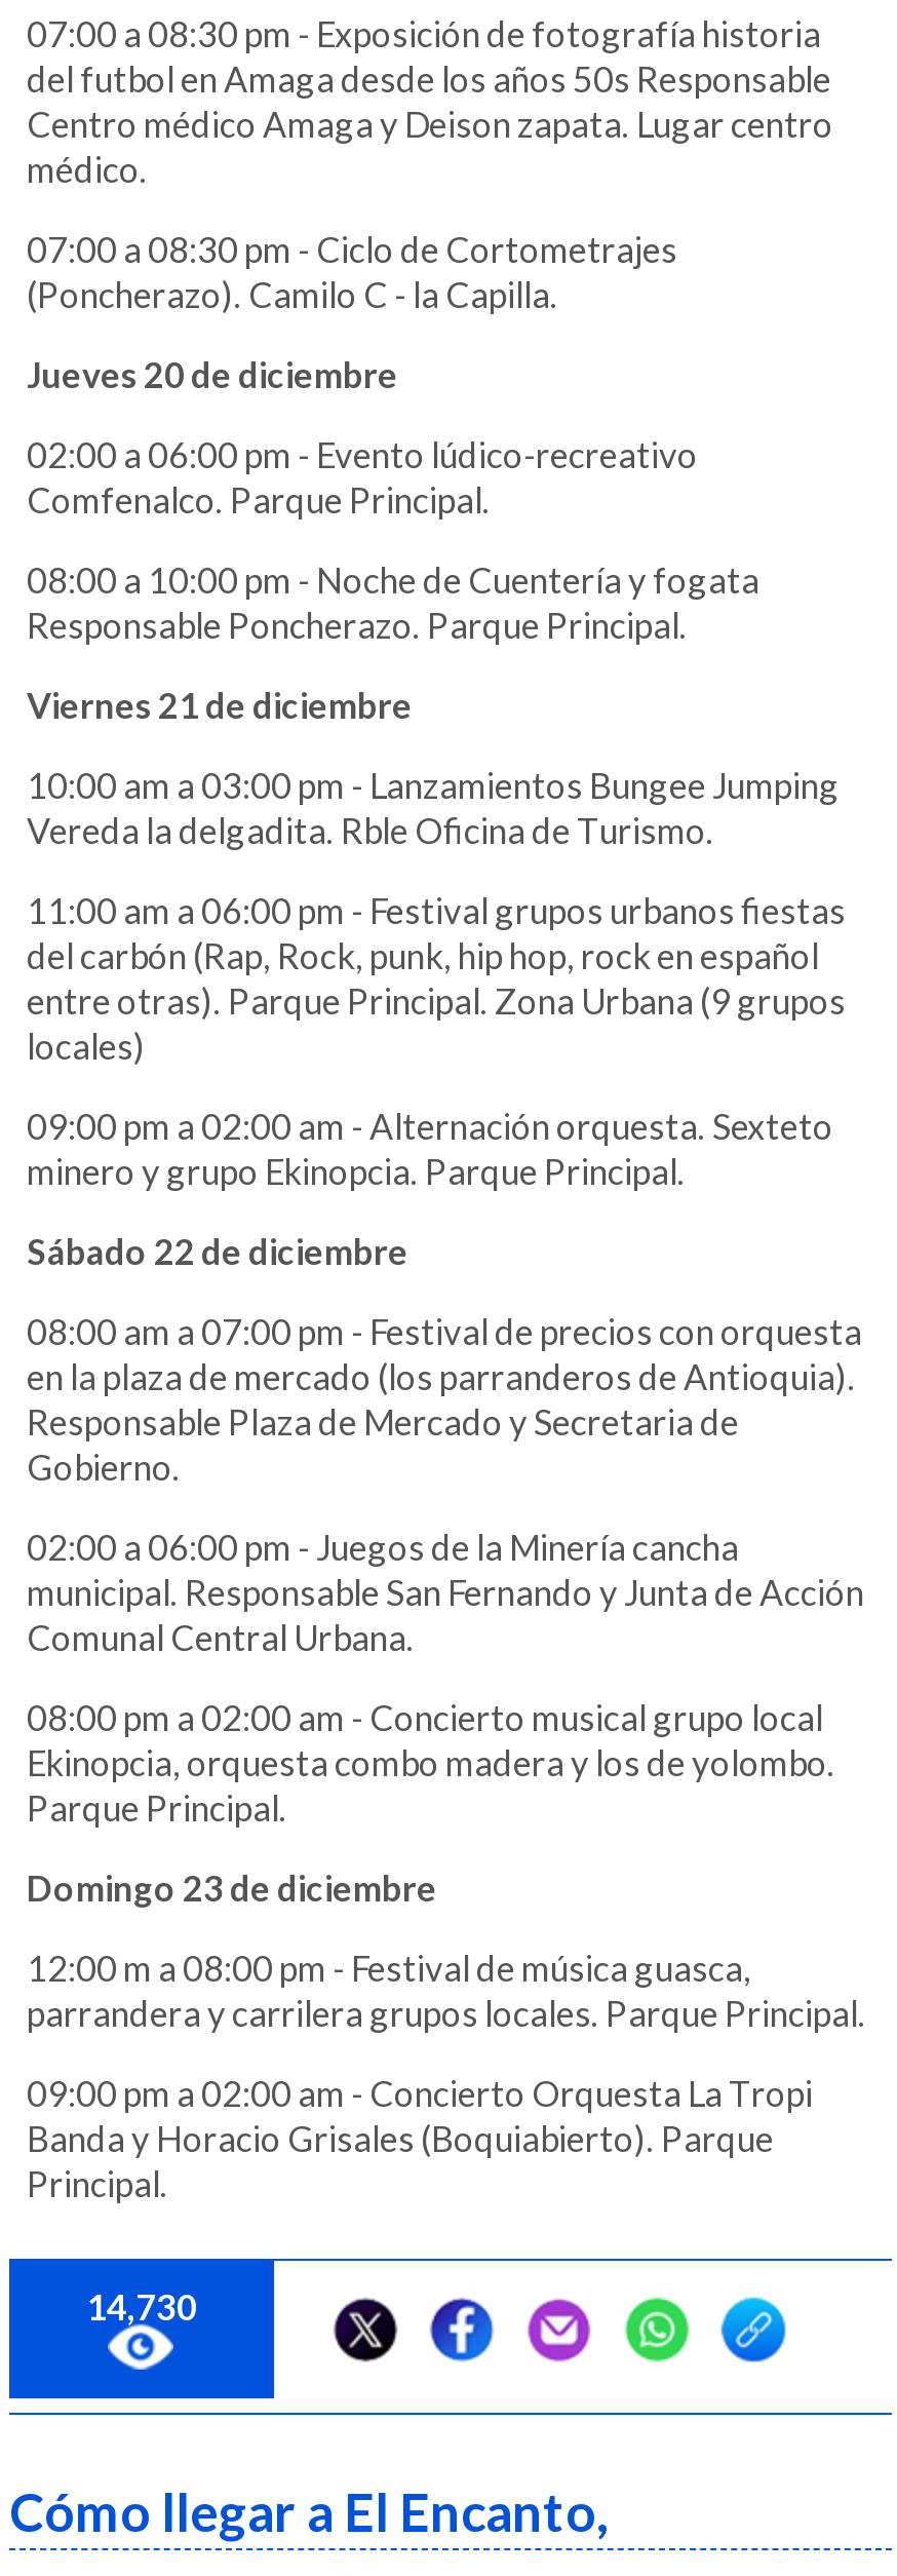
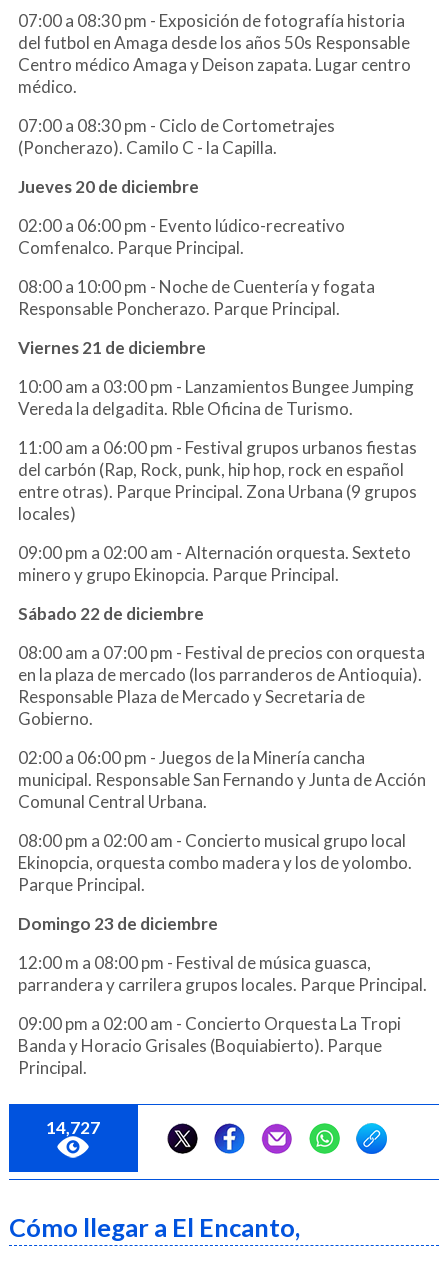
[86,2285,197,2328] 14,730 -> [46,1117,100,1138] 14,727

